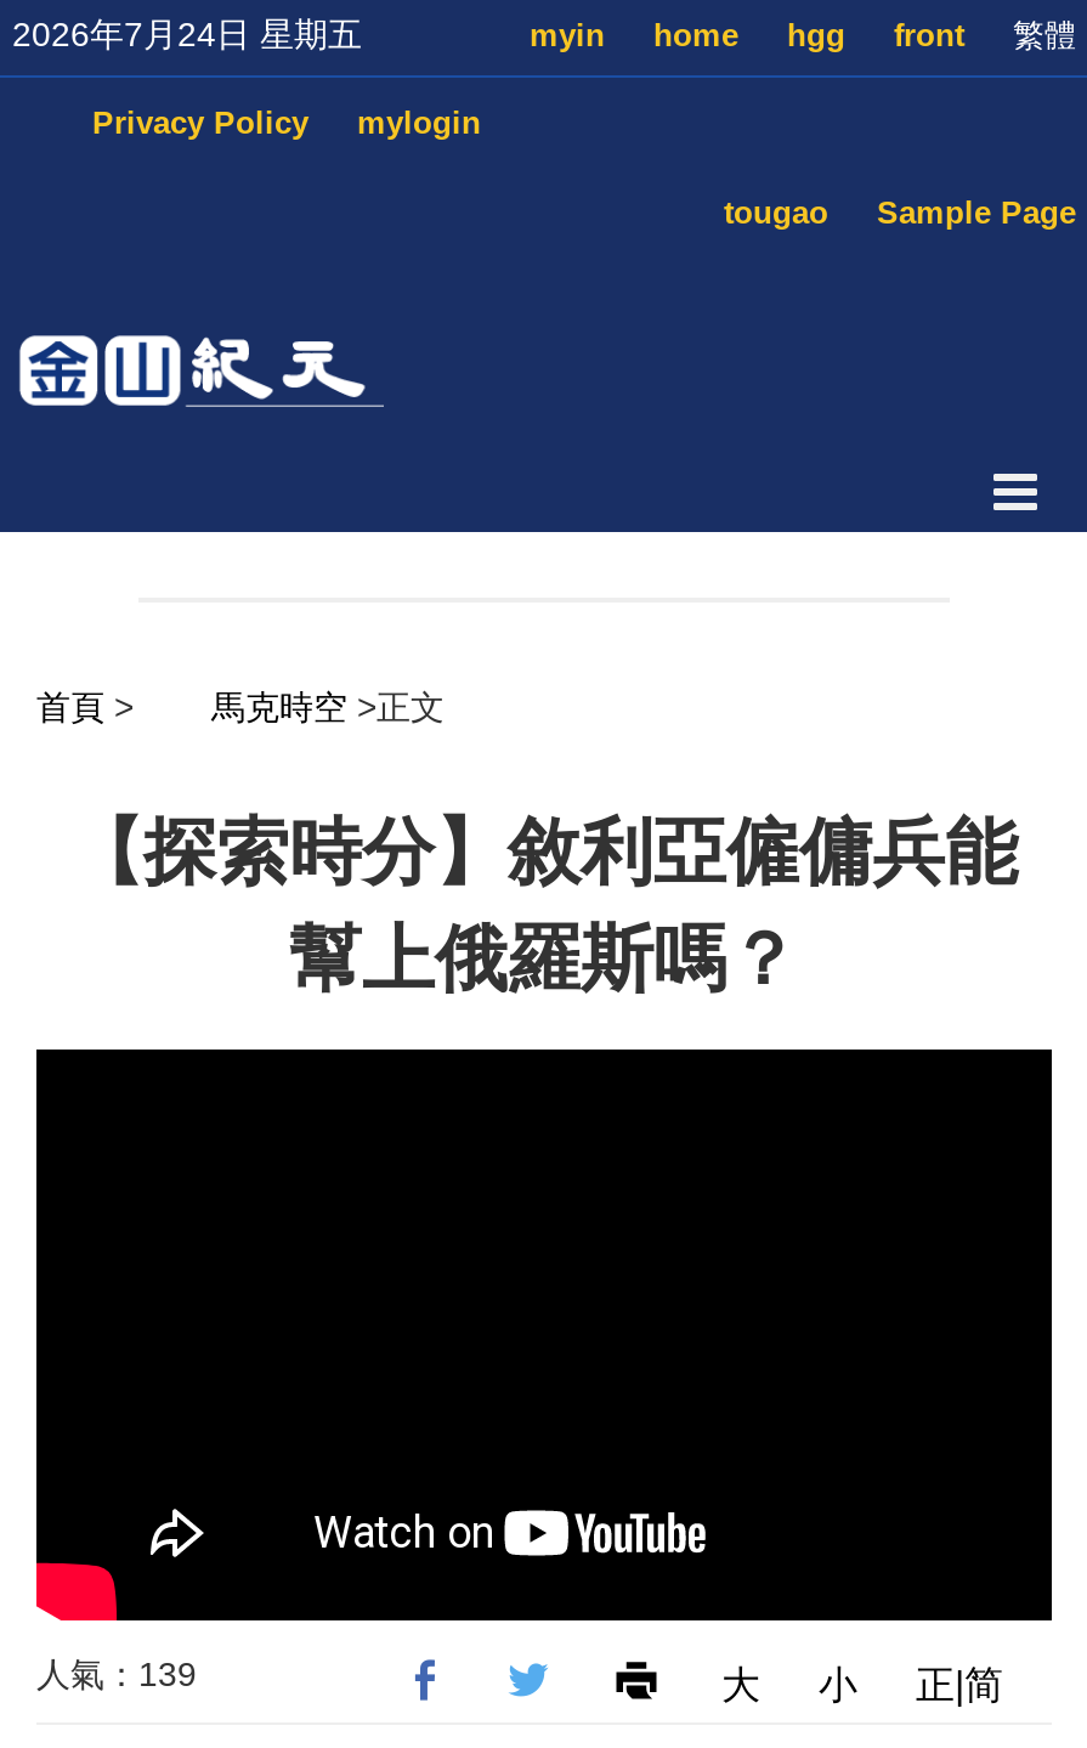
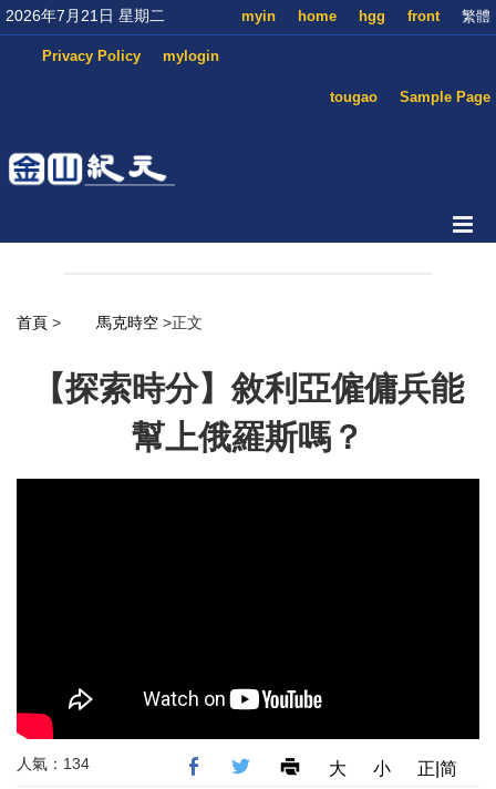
[12,15,362,53] 2026年7月24日 星期五 -> [6,7,165,24] 2026年7月21日 星期二
[36,1655,197,1694] 人氣：139 -> [17,755,90,772] 人氣：134

